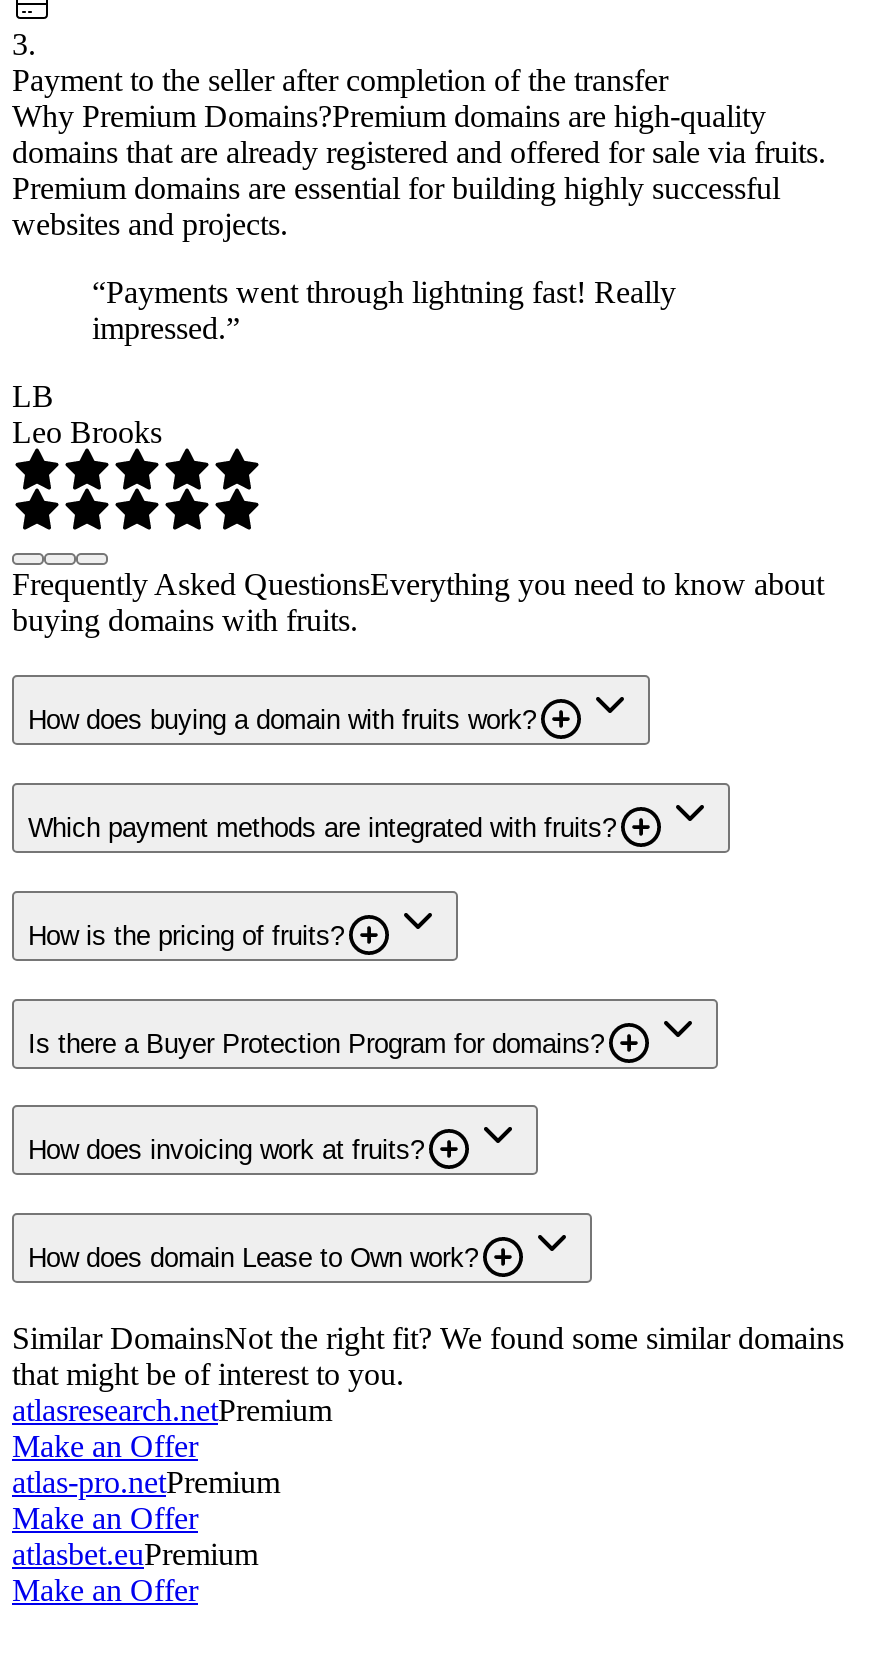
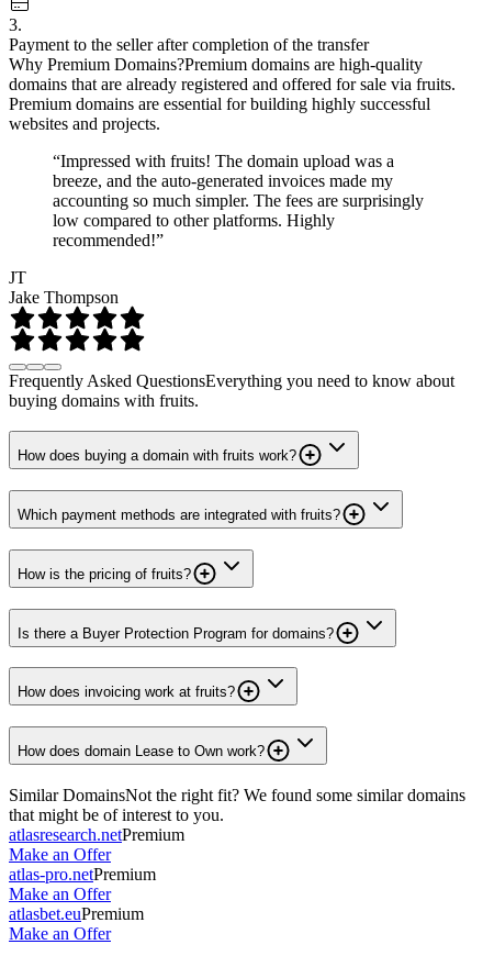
[92,274,676,344] “Payments went through lightning fast! Really | impressed.” -> [53,151,424,249] “Impressed with fruits! The domain upload was a | breeze, and the auto-generated invoices made my | accounting so much simpler. The fees are surprisingly | low compared to other platforms. Highly | recommended!”
[12,378,162,448] LB | Leo Brooks -> [9,268,119,306] JT | Jake Thompson

